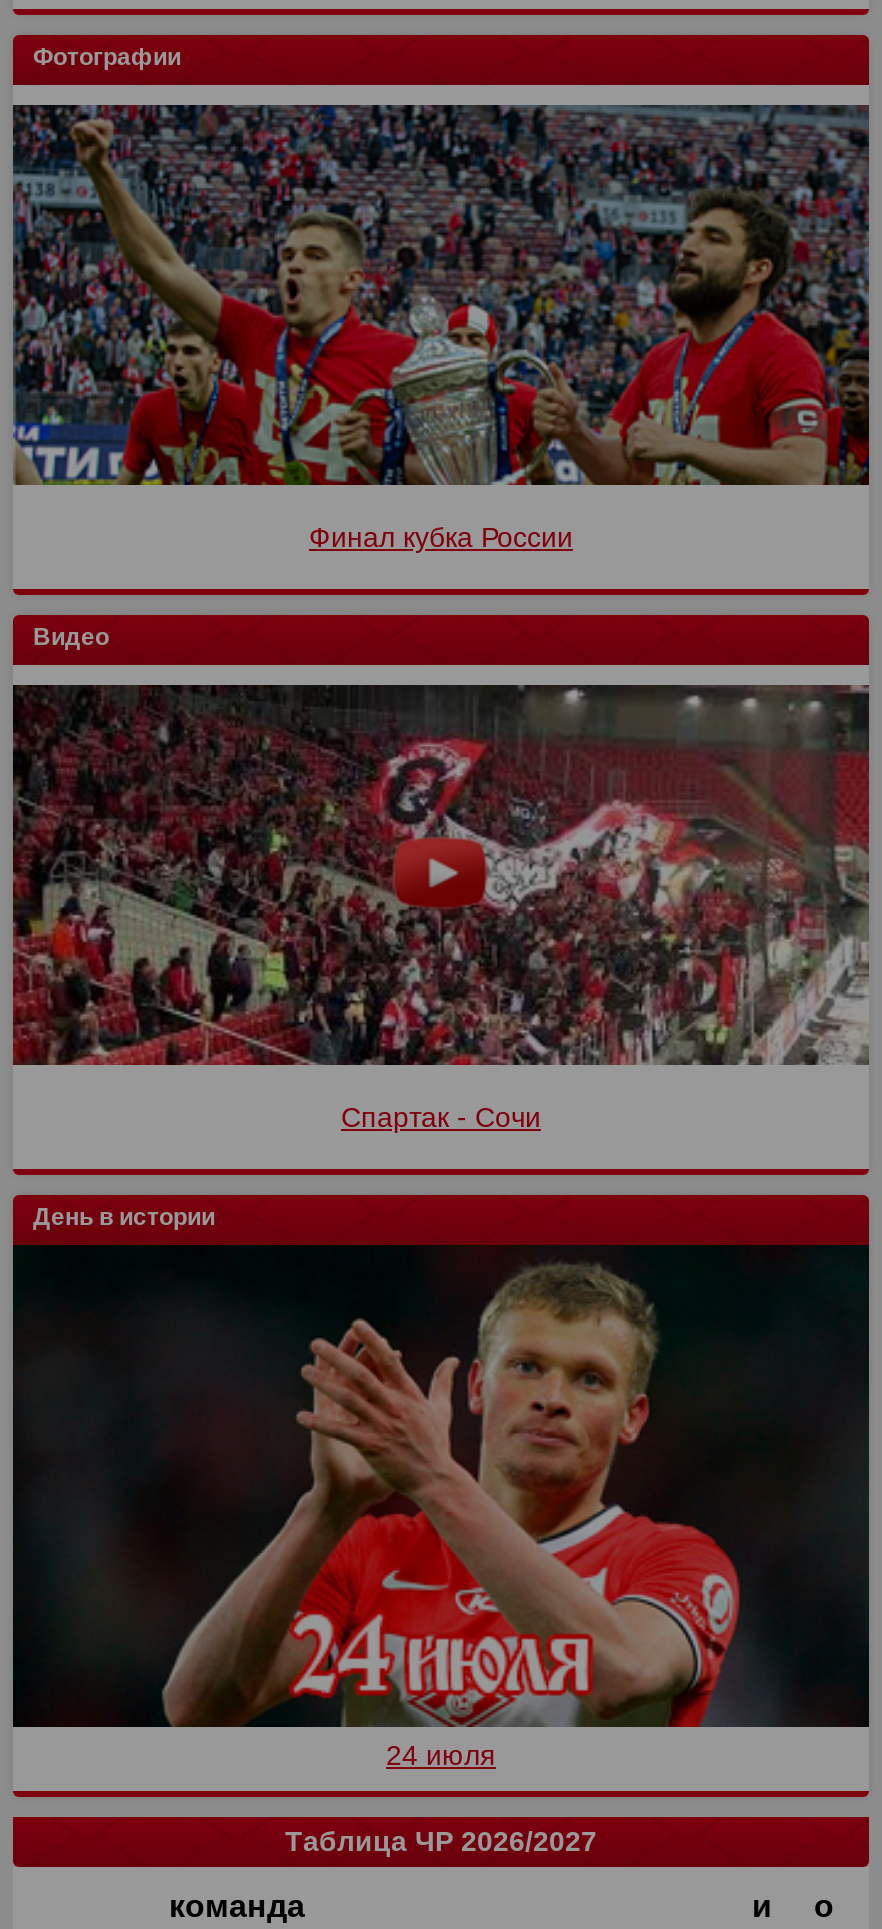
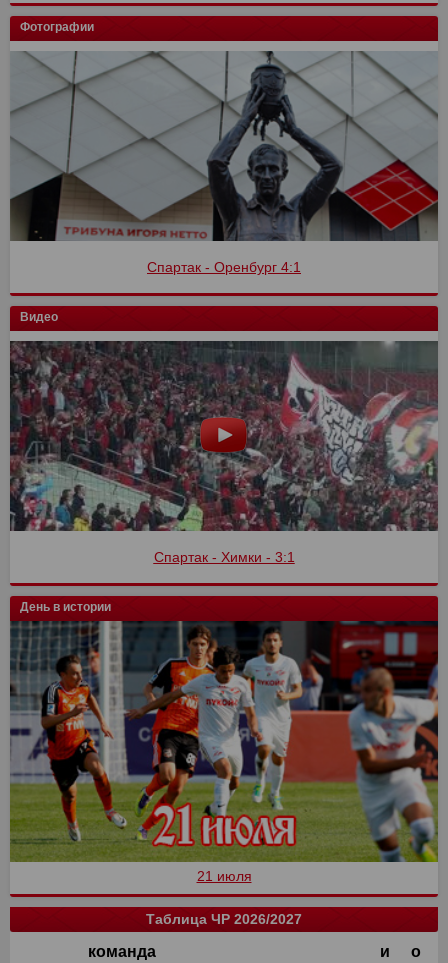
[11,103,871,553] [image] | Финал кубка России -> [9,51,439,275] [image] | Спартак - Оренбург 4:1
[11,683,871,1133] [image] | Спартак - Сочи -> [9,341,439,565] [image] | Спартак - Химки - 3:1
[11,1243,871,1771] [image] | 24 июля -> [9,620,439,884] [image] | 21 июля

